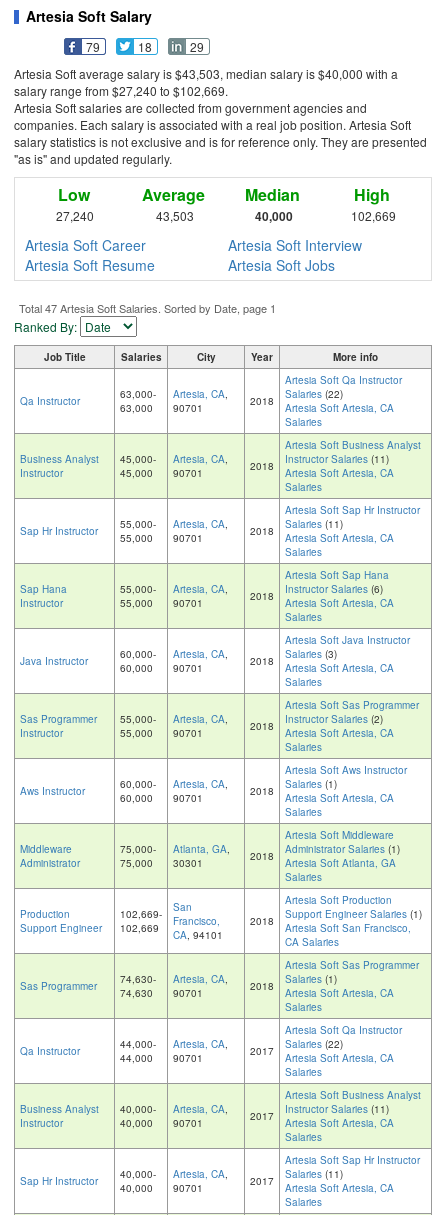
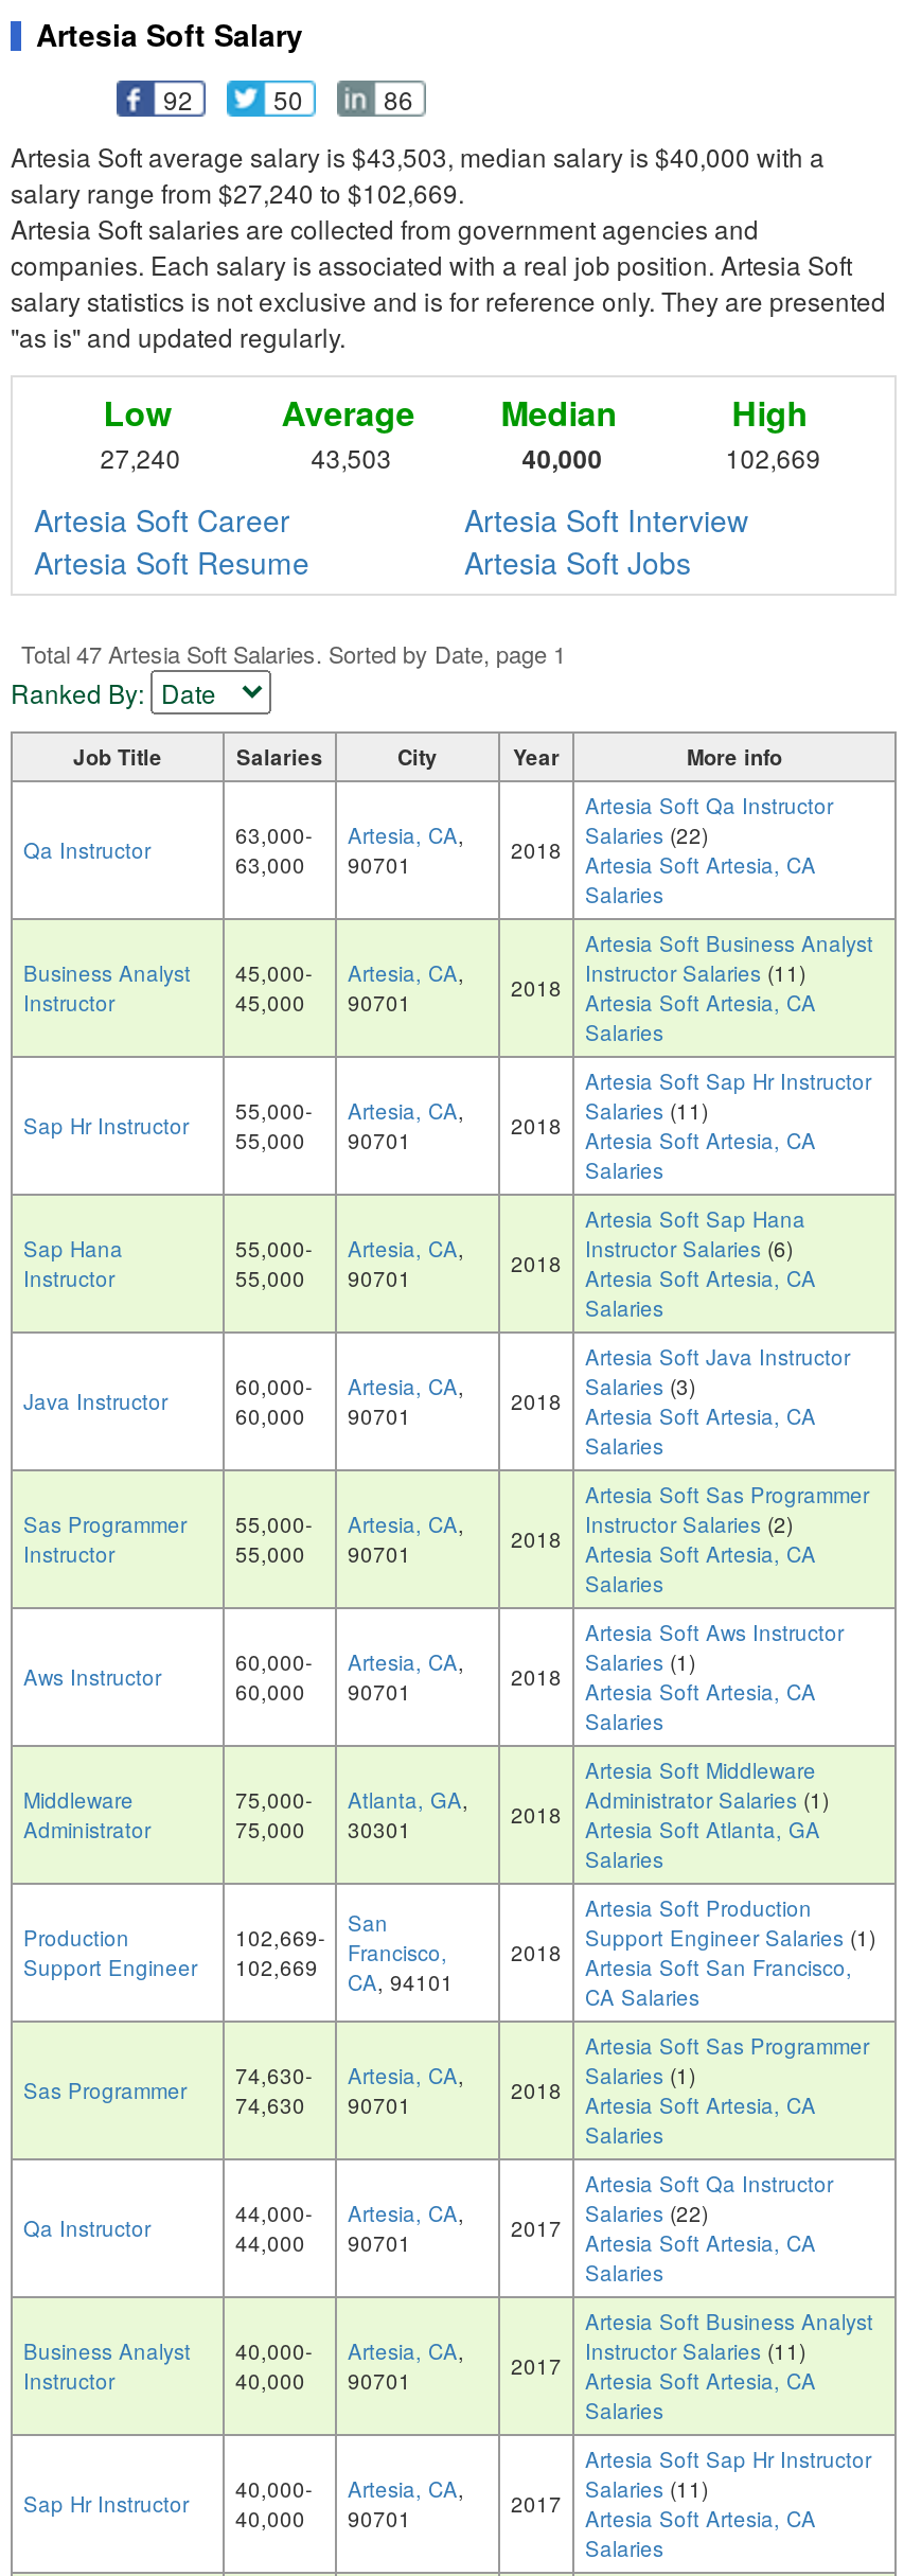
[86,38,100,55] 79 -> [163,81,193,117] 92
[138,38,152,55] 18 -> [273,81,303,117] 50
[190,38,204,55] 29 -> [384,81,413,117] 86

